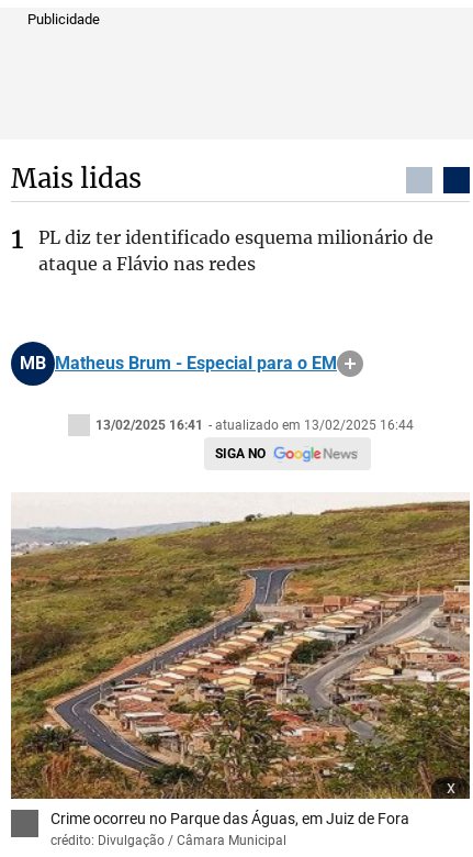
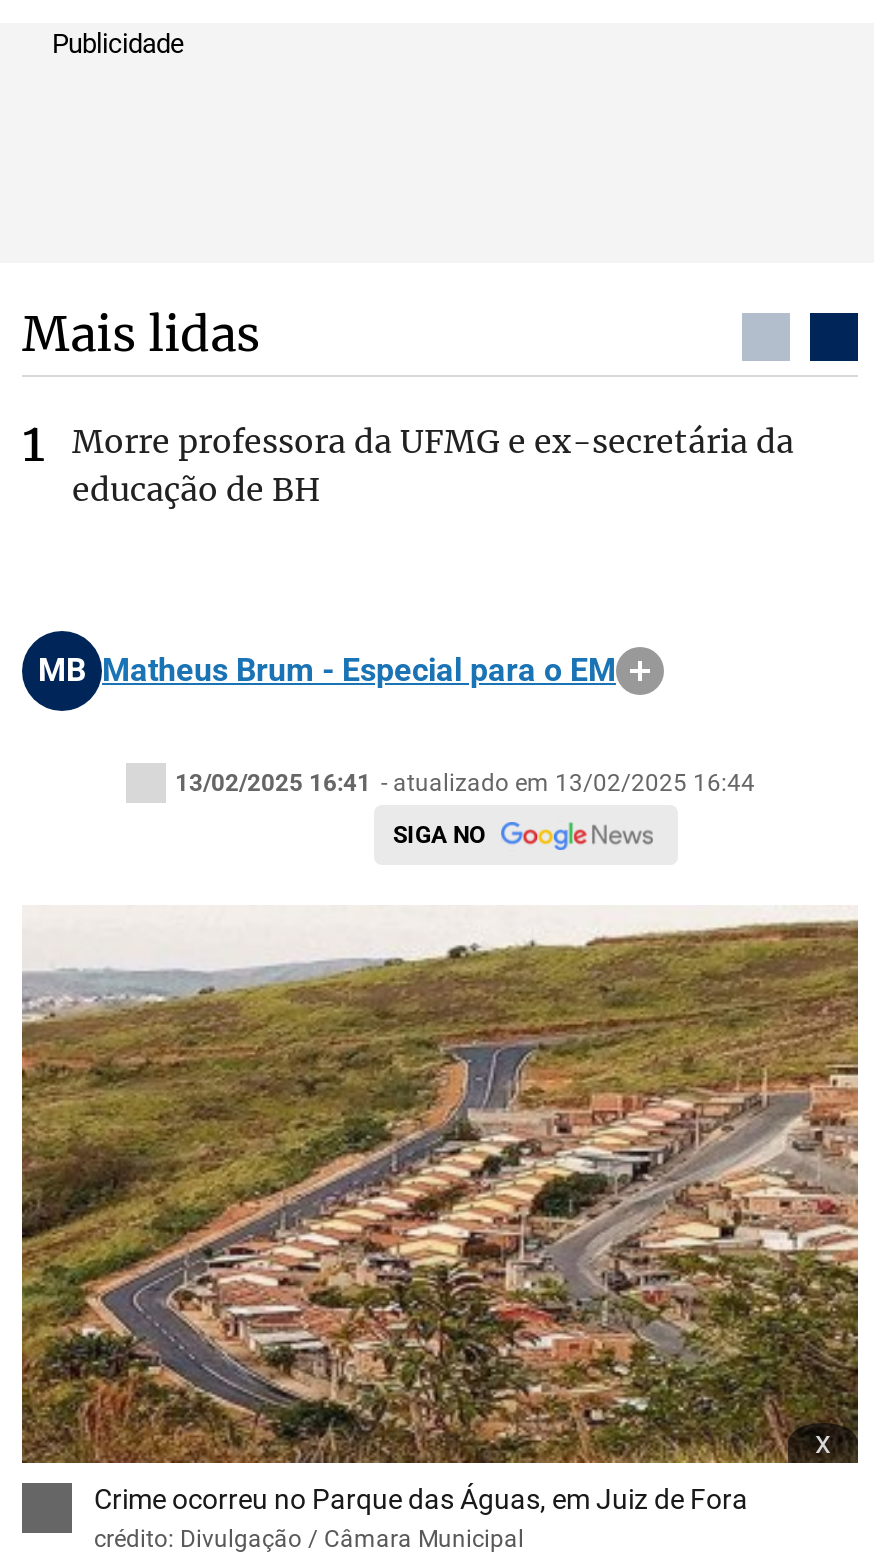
[38,226,433,275] PL diz ter identificado esquema milionário de | ataque a Flávio nas redes -> [72,421,794,509] Morre professora da UFMG e ex-secretária da | educação de BH

